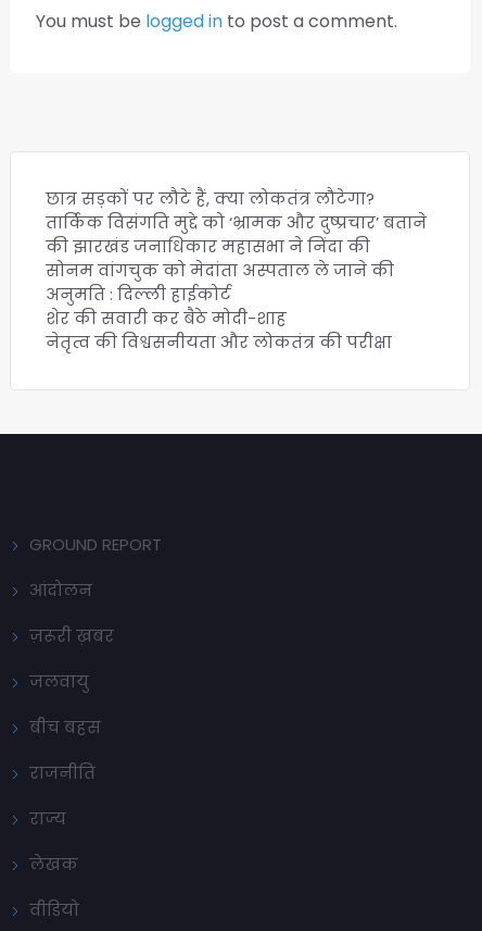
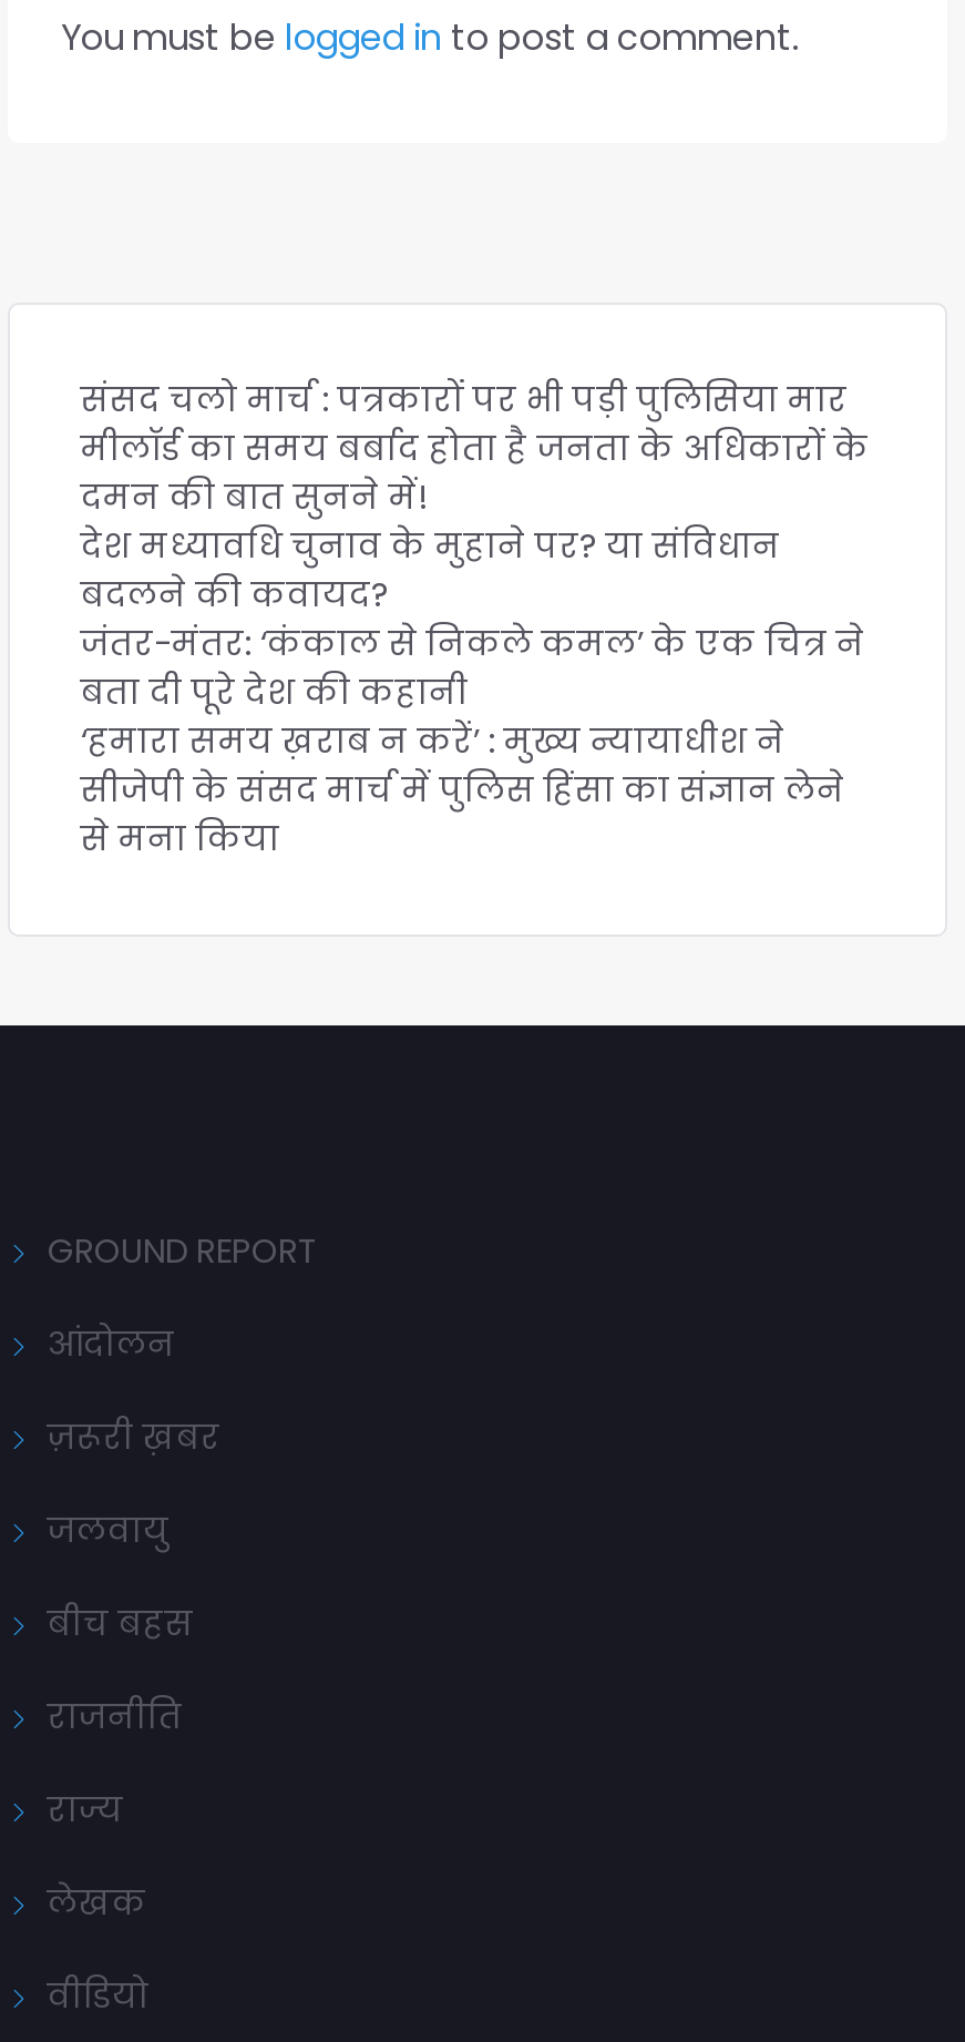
[46,187,427,353] छात्र सड़कों पर लौटे हैं, क्या लोकतंत्र लौटेगा? | तार्किक विसंगति मुद्दे को ‘भ्रामक और दुष्प्रचार’ बताने | की झारखंड जनाधिकार महासभा ने निंदा की | सोनम वांगचुक को मेदांता अस्पताल ले जाने की | अनुमति : दिल्ली हाईकोर्ट | शेर की सवारी कर बैठे मोदी-शाह | नेतृत्व की विश्वसनीयता और लोकतंत्र की परीक्षा -> [81,376,870,861] संसद चलो मार्च : पत्रकारों पर भी पड़ी पुलिसिया मार | मीलॉर्ड का समय बर्बाद होता है जनता के अधिकारों के | दमन की बात सुनने में! | देश मध्यावधि चुनाव के मुहाने पर? या संविधान | बदलने की कवायद? | जंतर-मंतर: ‘कंकाल से निकले कमल’ के एक चित्र ने | बता दी पूरे देश की कहानी | ‘हमारा समय ख़राब न करें’ : मुख्य न्यायाधीश ने | सीजेपी के संसद मार्च में पुलिस हिंसा का संज्ञान लेने | से मना किया

